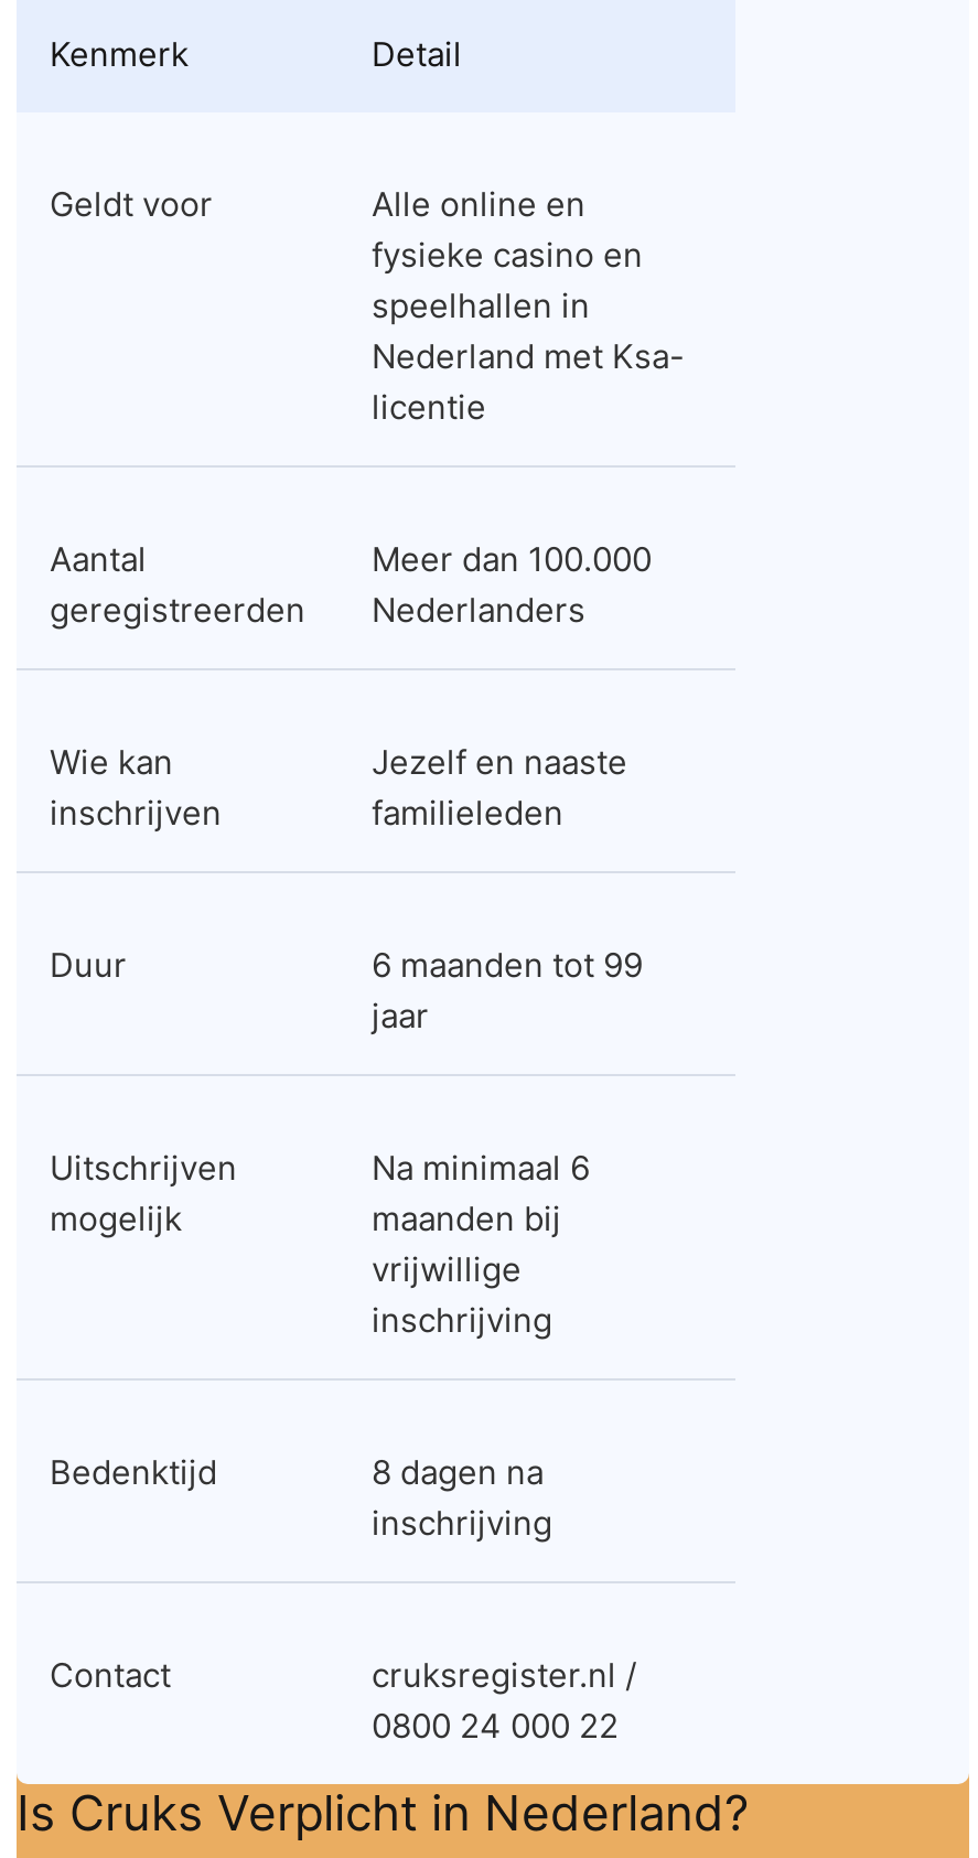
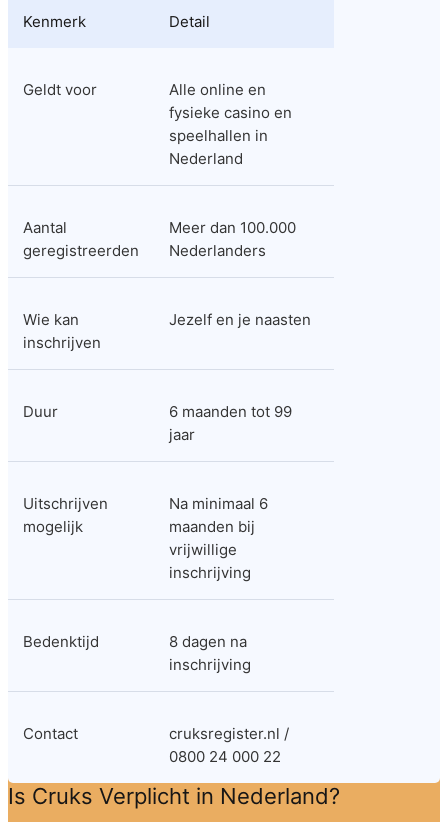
[372,335,685,428] Nederland met Ksa- | licentie -> [169,149,243,168] Nederland
[372,741,627,834] Jezelf en naaste | familieleden -> [169,310,311,329] Jezelf en je naasten

